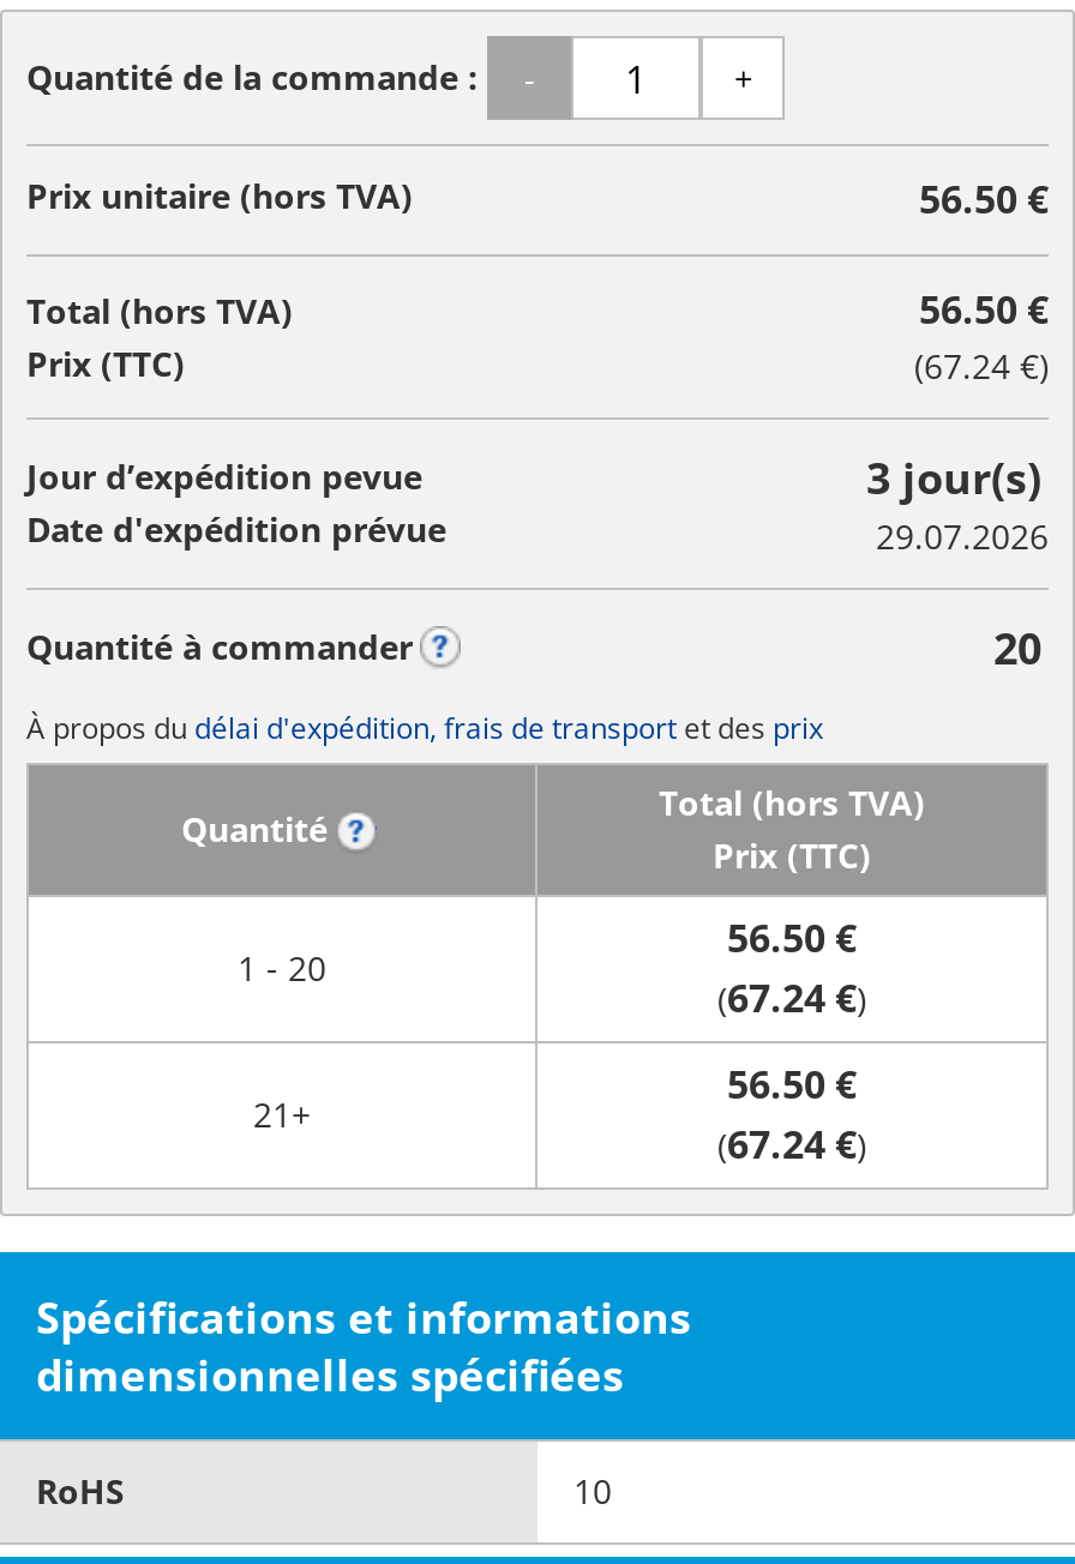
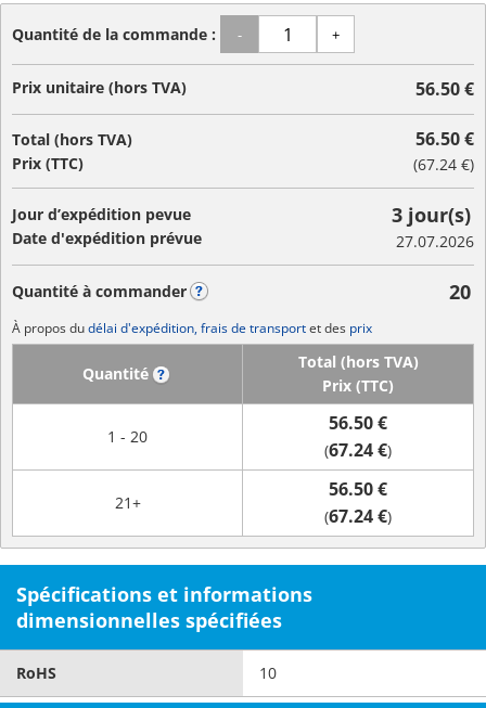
[876,513,1049,559] 29.07.2026 -> [396,231,474,252] 27.07.2026

